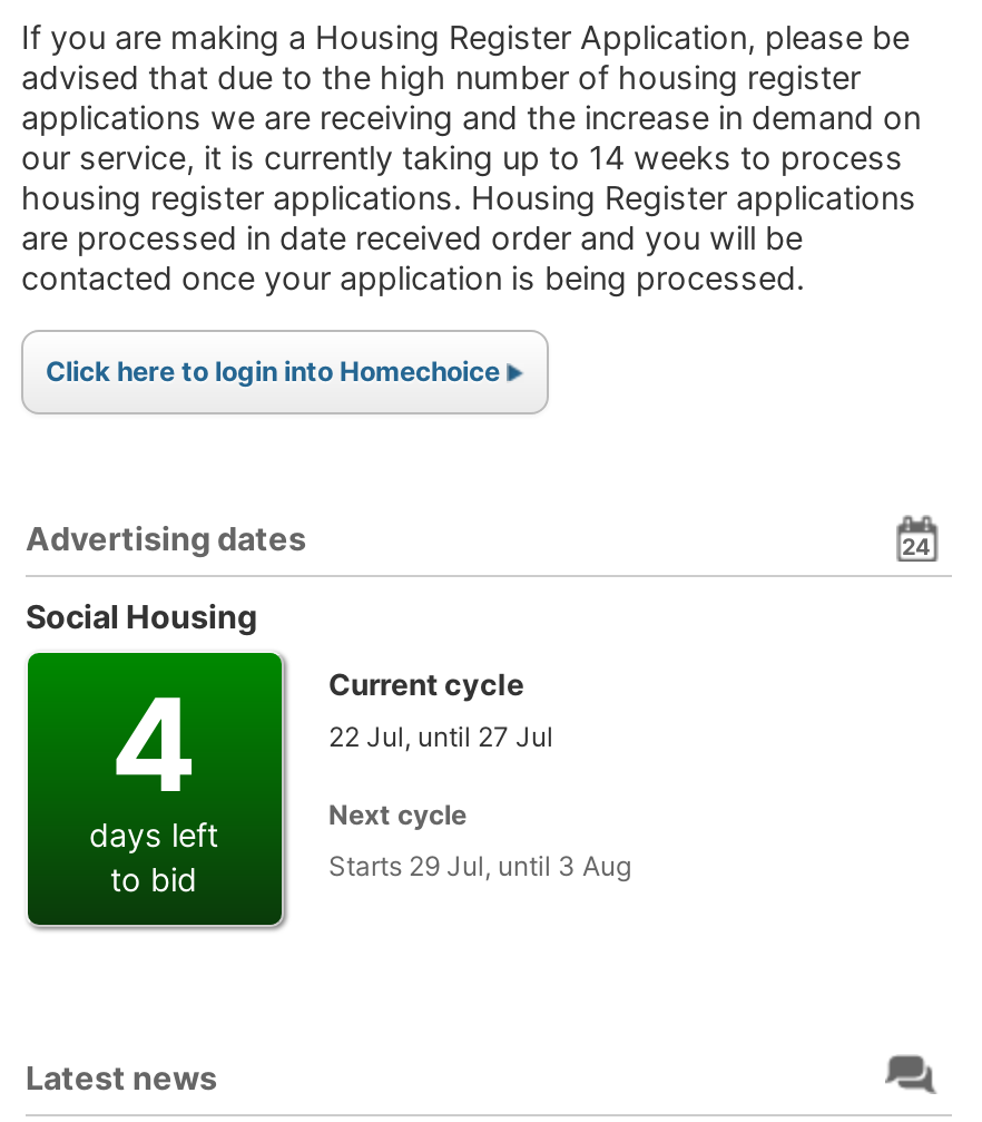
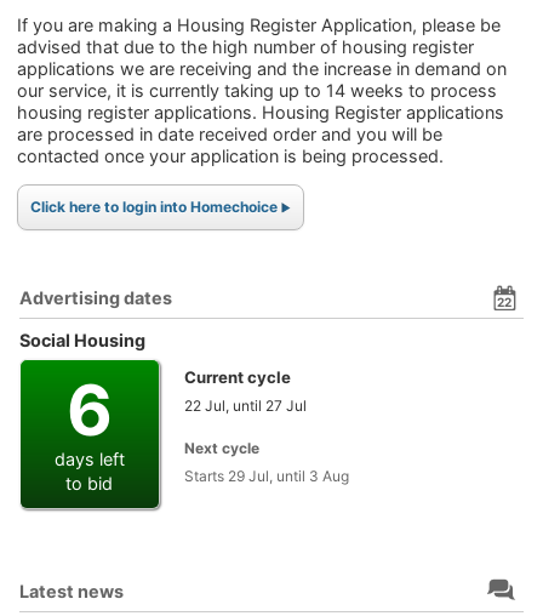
[902,533,931,560] 24 -> [497,295,511,309] 22
[110,667,197,823] 4 -> [66,368,112,453] 6

